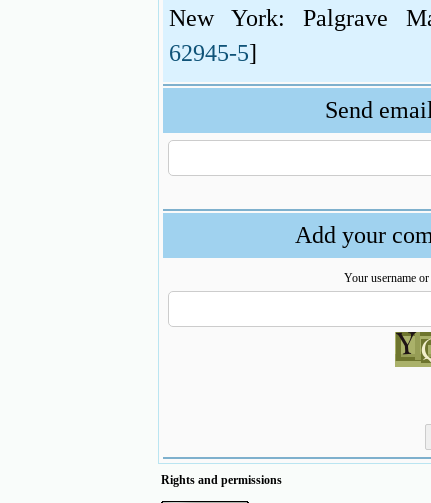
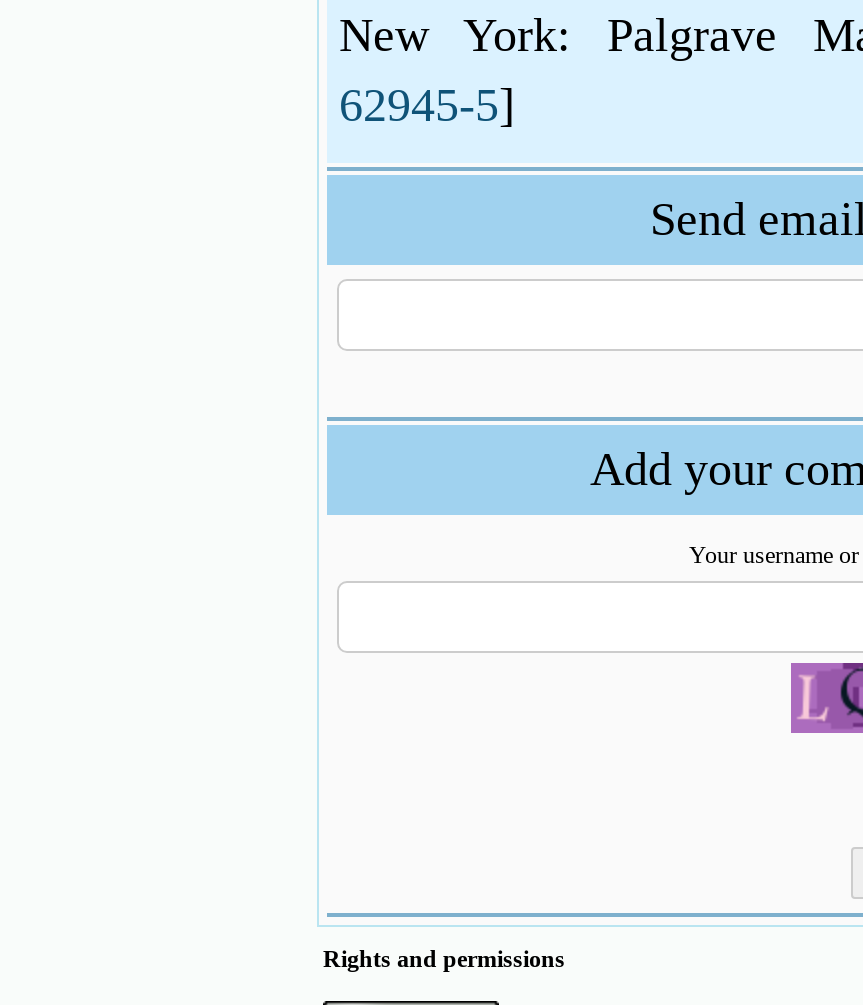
[394,331,428,368] [image] -> [789,661,857,735] [image]

